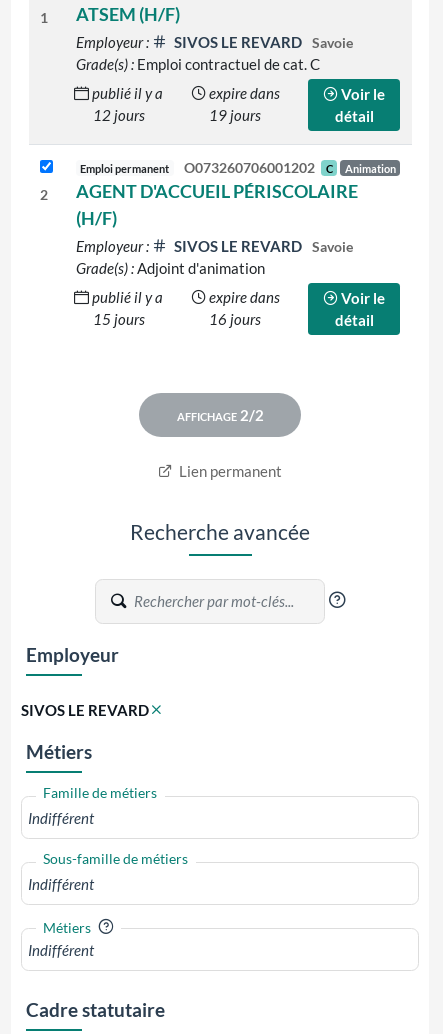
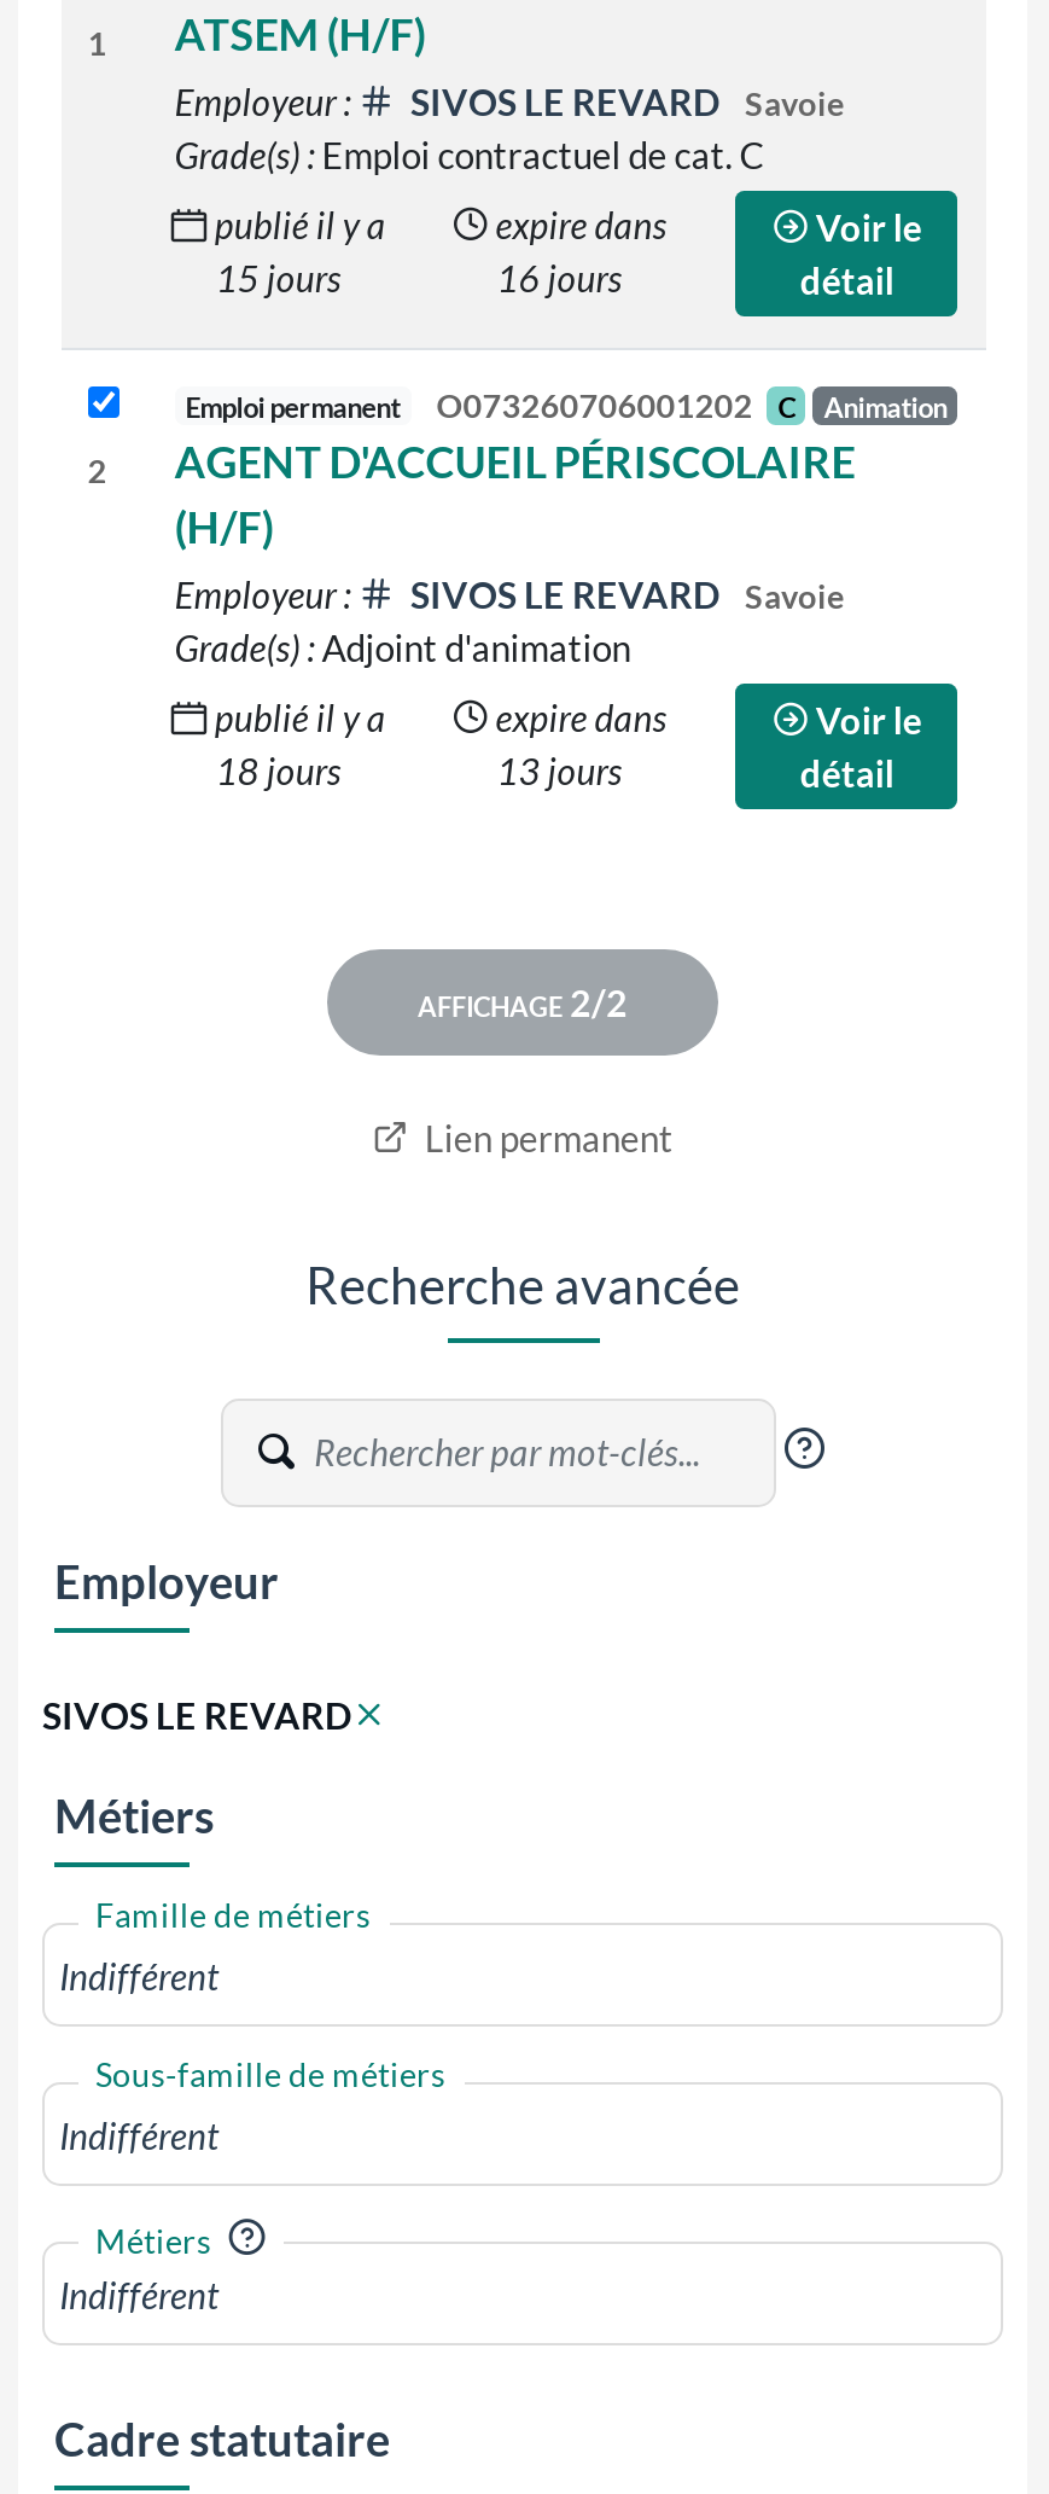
[93,106,145,124] 12 jours -> [216,256,341,299] 15 jours
[209,106,261,124] 19 jours -> [497,256,622,299] 16 jours
[93,310,145,328] 15 jours -> [216,749,341,792] 18 jours
[209,310,261,328] 16 jours -> [497,749,622,792] 13 jours

